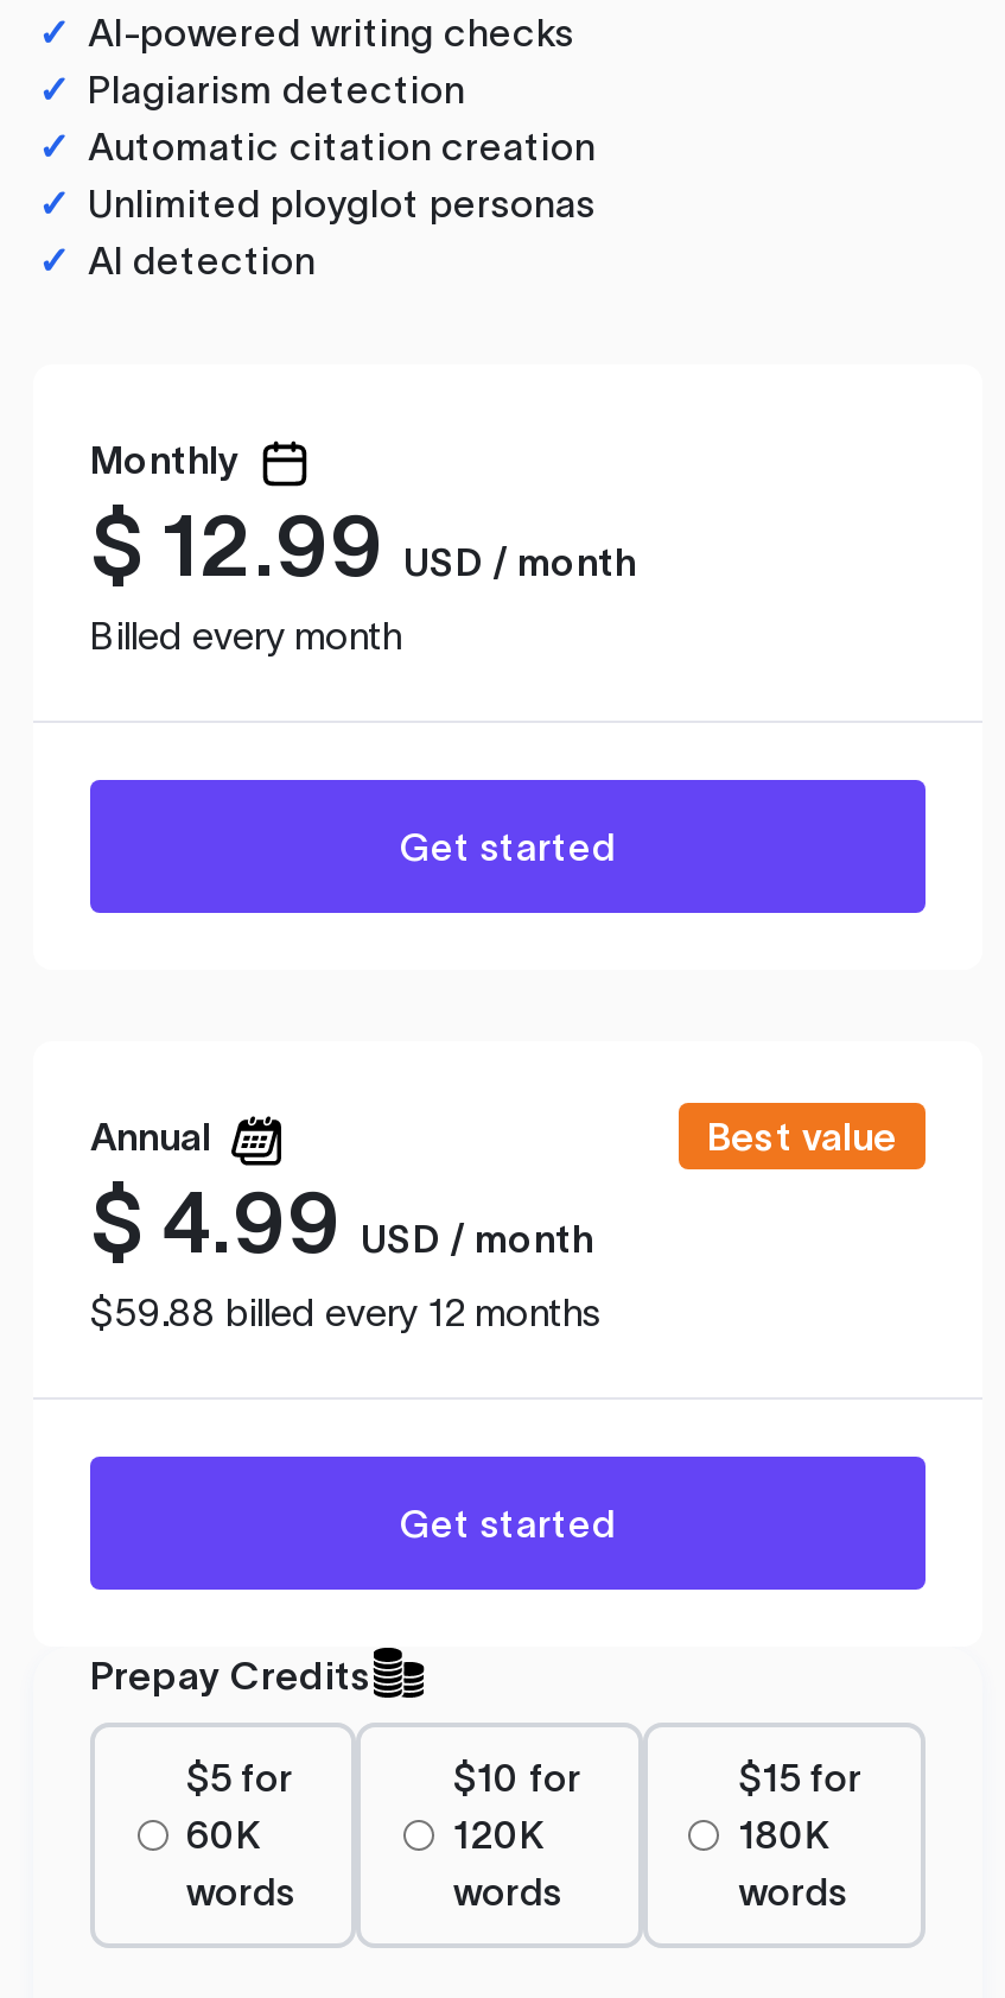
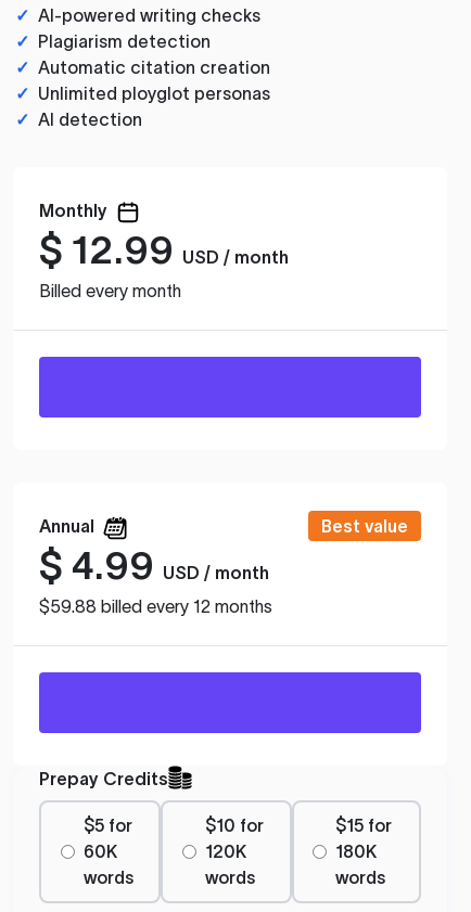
[400,824,616,867] Get started -> none
[400,1501,616,1544] Get started -> none

